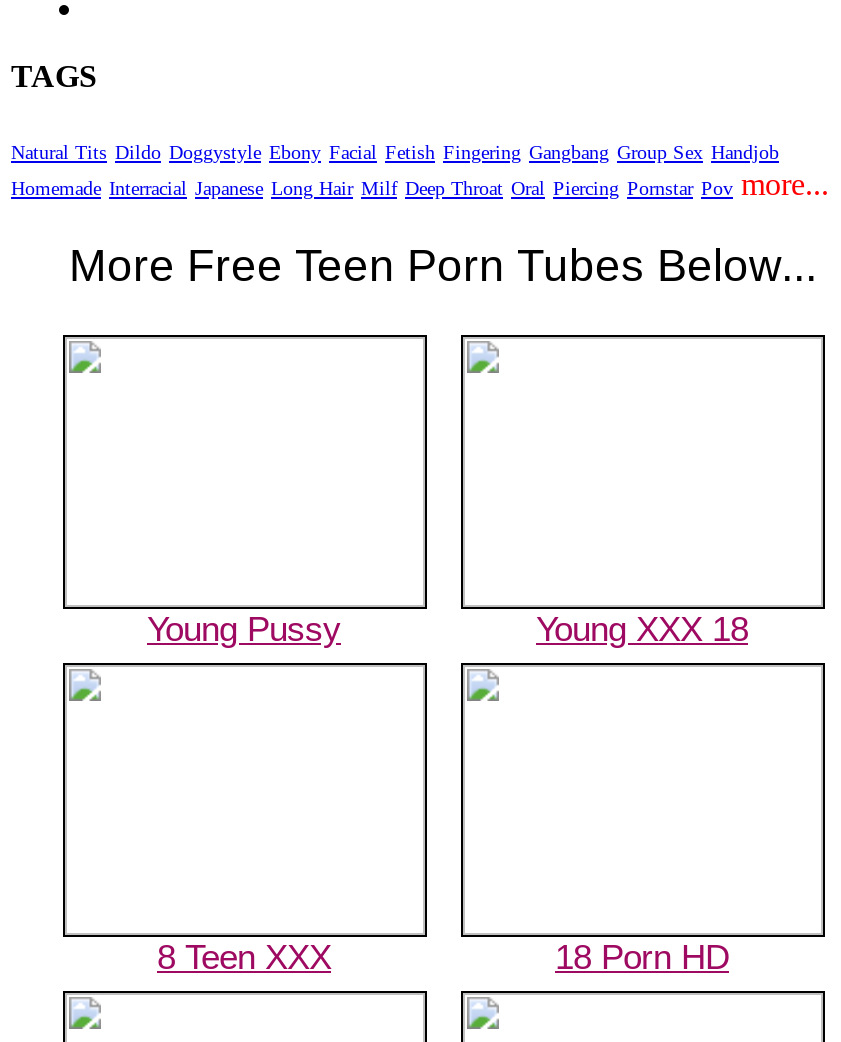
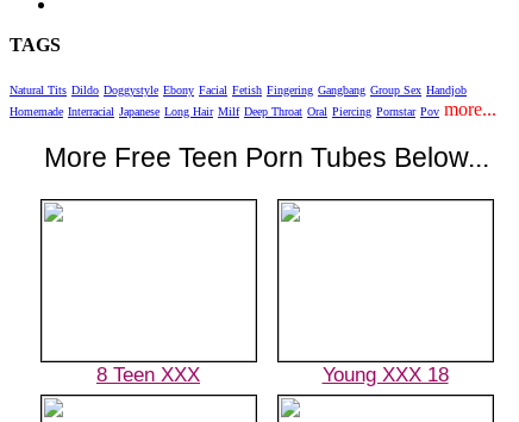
[147,609,748,649] Young Pussy | Young XXX 18 -> none
[555,937,729,977] 18 Porn HD -> [322,362,448,386] Young XXX 18

